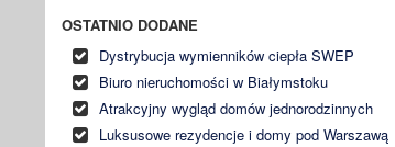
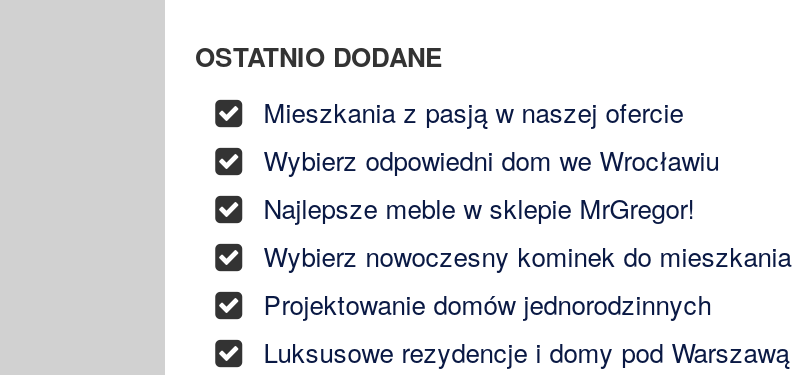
[99,45,373,118] Dystrybucja wymienników ciepła SWEP | Biuro nieruchomości w Białymstoku | Atrakcyjny wygląd domów jednorodzinnych -> [264,93,792,323] Mieszkania z pasją w naszej ofercie | Wybierz odpowiedni dom we Wrocławiu | Najlepsze meble w sklepie MrGregor! | Wybierz nowoczesny kominek do mieszkania | Projektowanie domów jednorodzinnych

